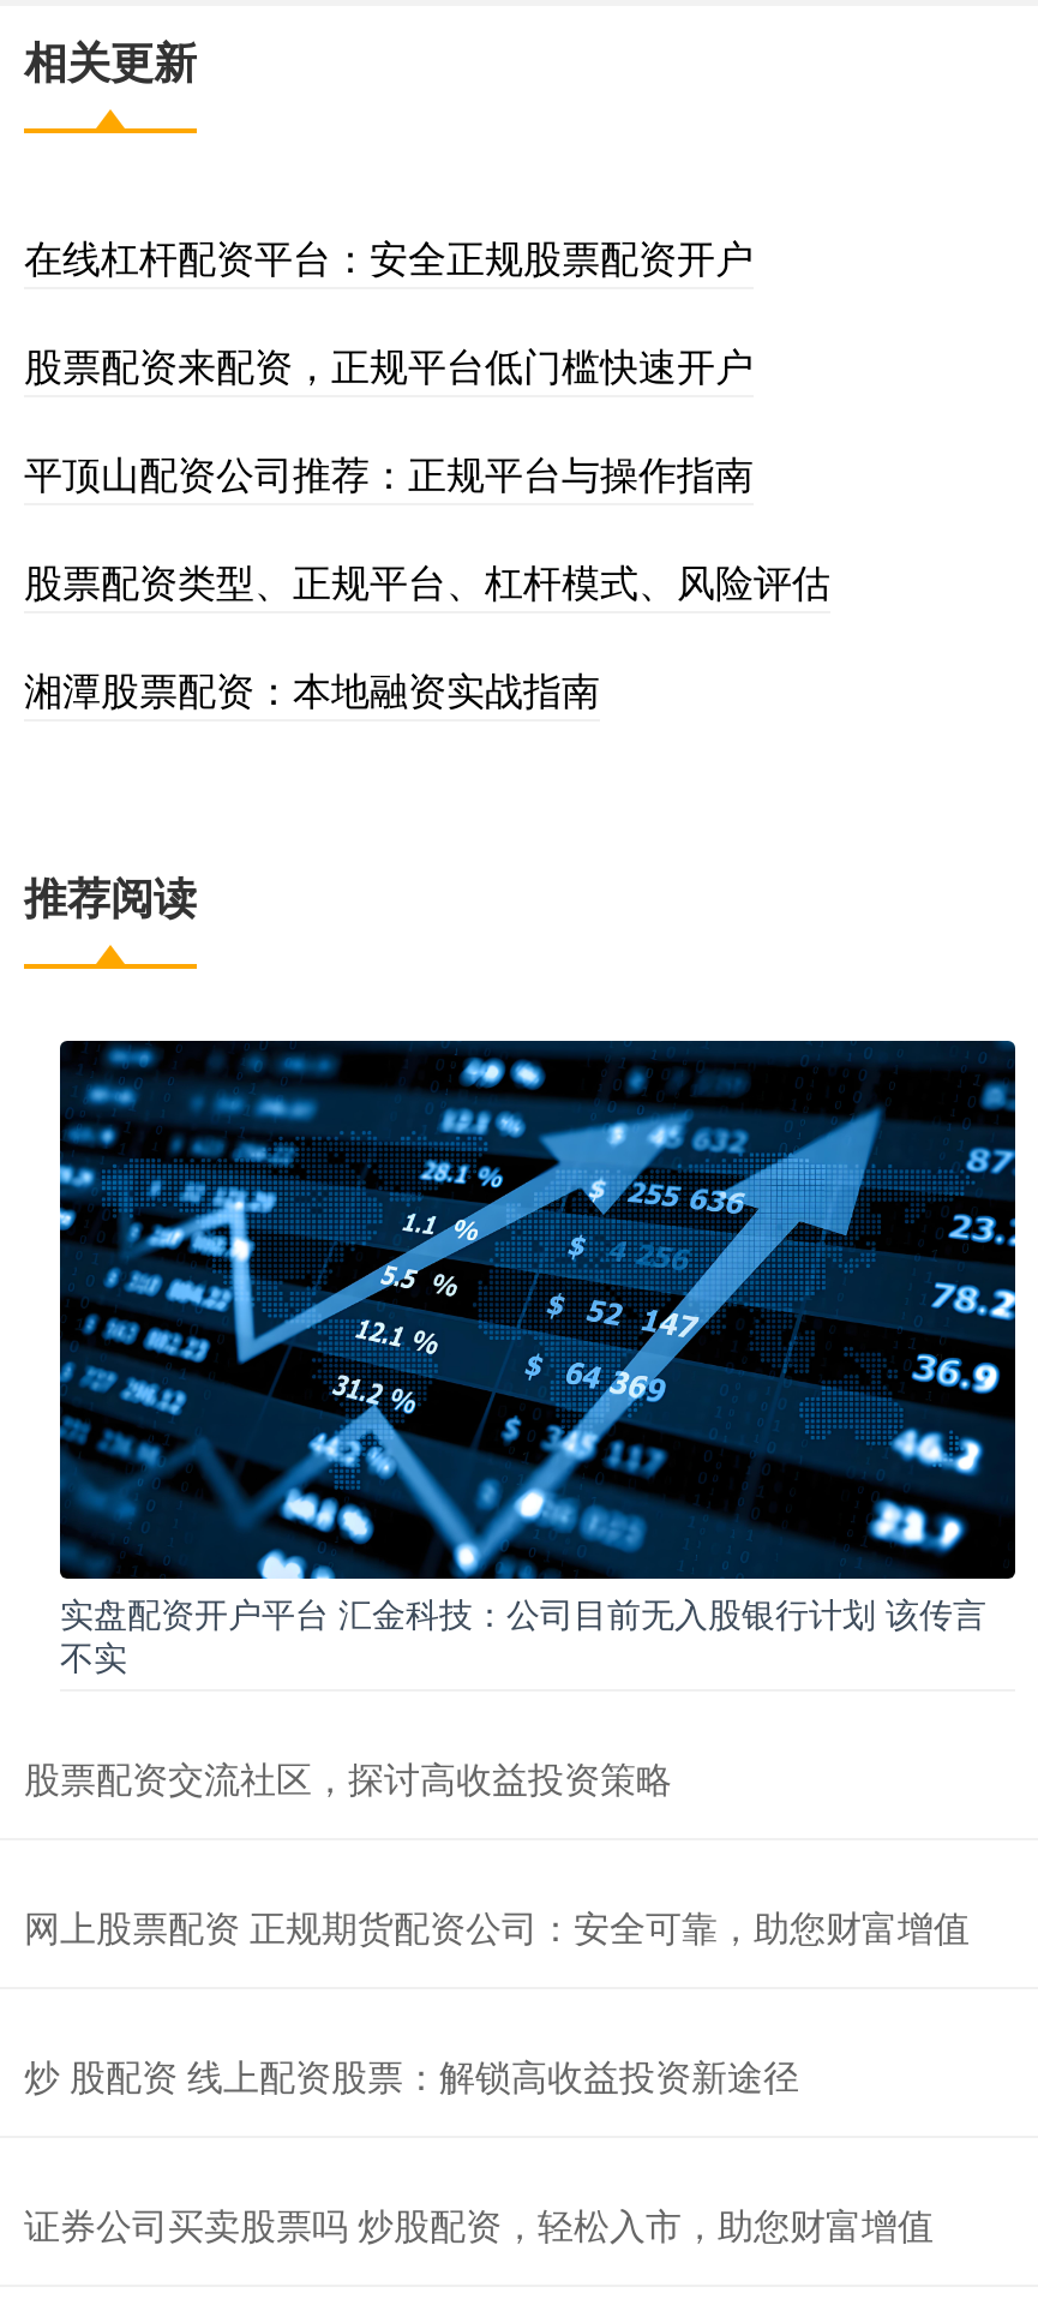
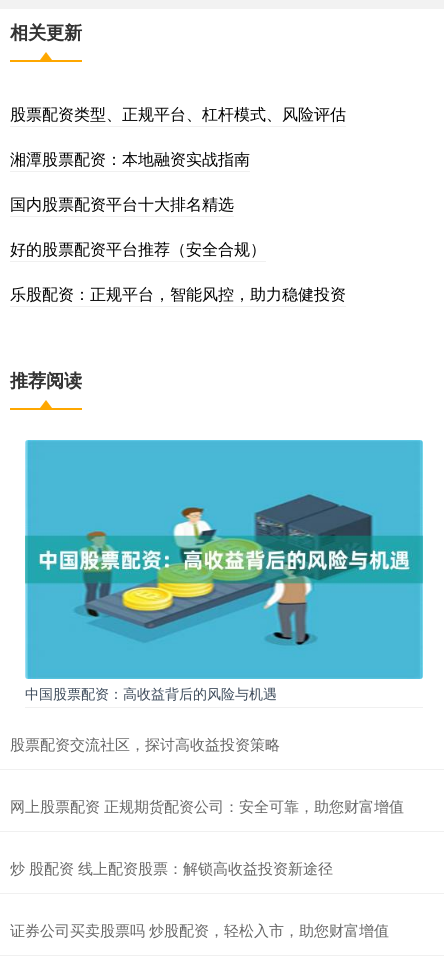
[24,230,754,501] 在线杠杆配资平台：安全正规股票配资开户 | 股票配资来配资，正规平台低门槛快速开户 | 平顶山配资公司推荐：正规平台与操作指南 -> none
moved [24,554,830,717] -> [10,102,346,170]: 股票配资类型、正规平台、杠杆模式、风险评估 | 湘潭股票配资：本地融资实战指南
none -> [10,192,346,305] 国内股票配资平台十大排名精选 | 好的股票配资平台推荐（安全合规） | 乐股配资：正规平台，智能风控，助力稳健投资
[58,1038,1018,1680] [image] | 实盘配资开户平台 汇金科技：公司目前无入股银行计划 该传言 | 不实 -> [24,439,424,703] [image] | 中国股票配资：高收益背后的风险与机遇

